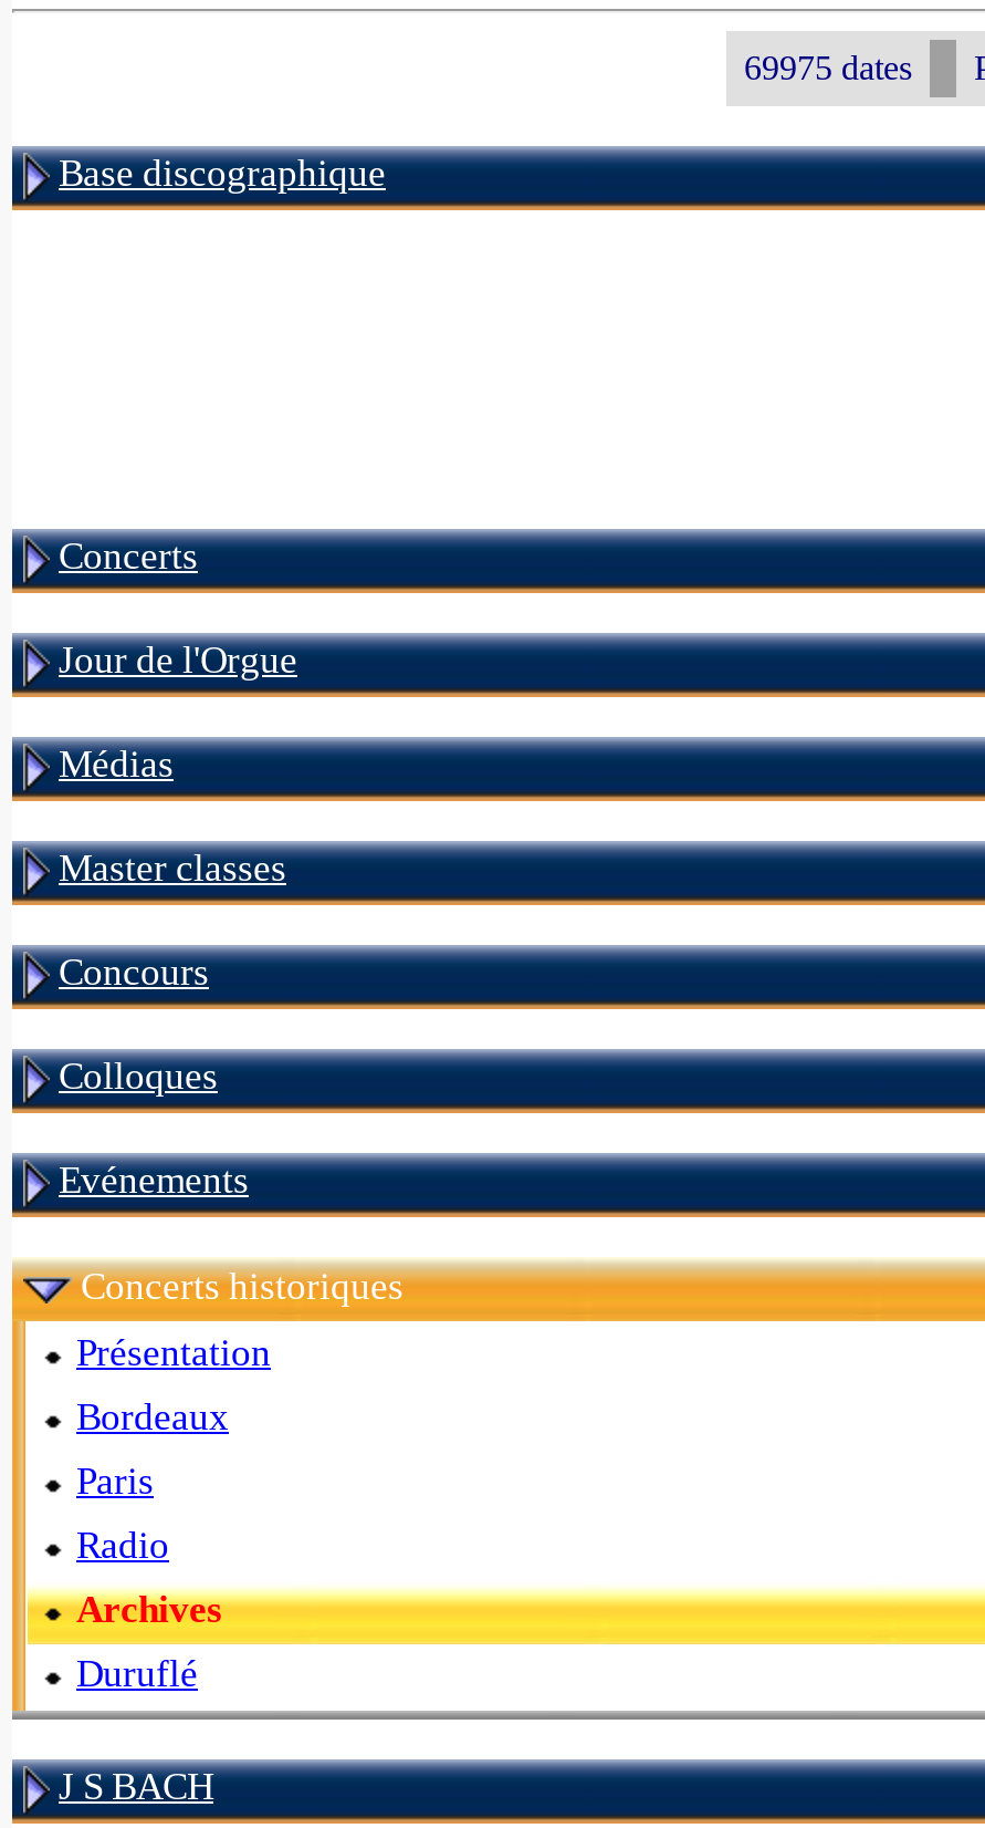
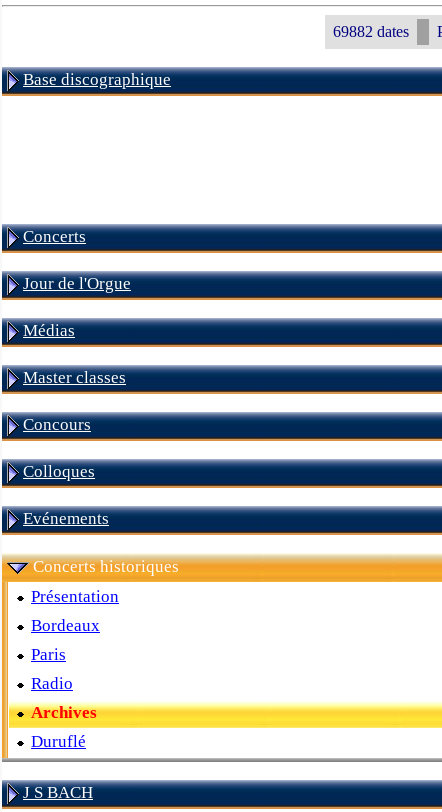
[744,49,912,86] 69975 dates -> [333,23,409,40] 69882 dates

